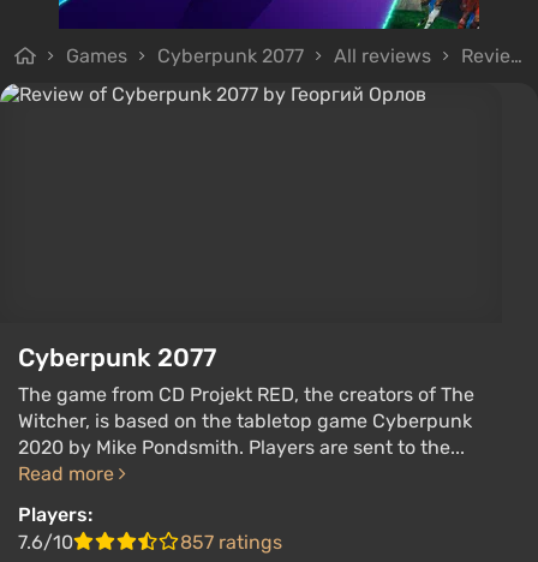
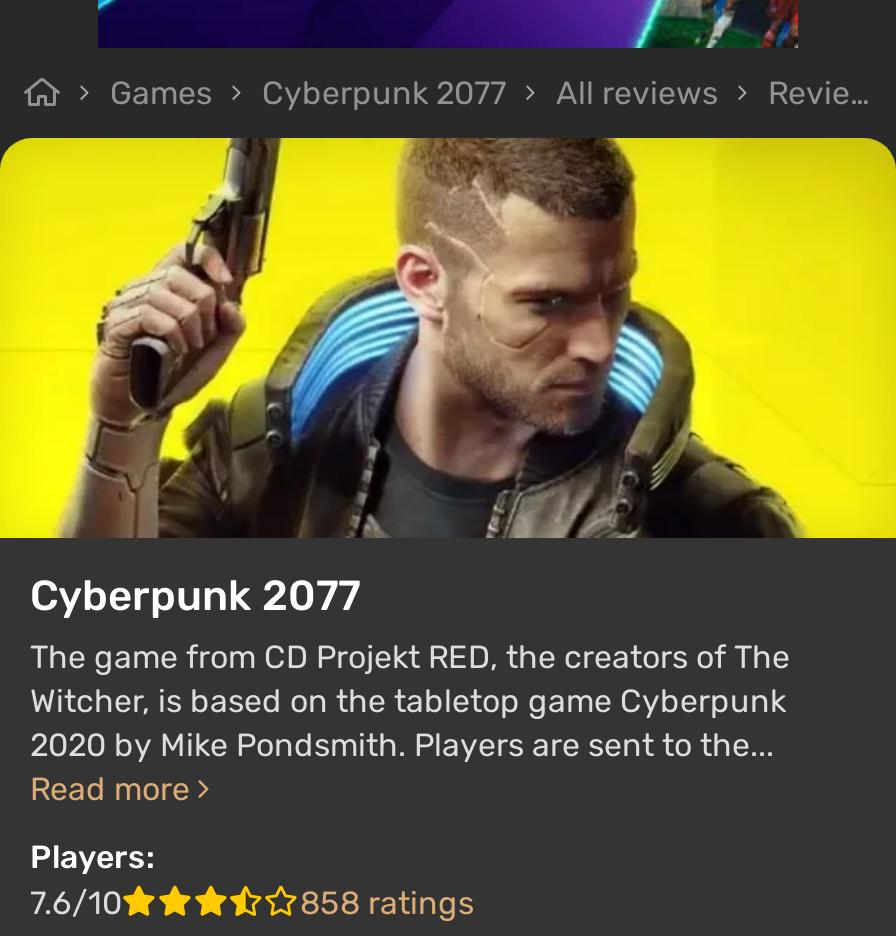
none -> [6,136,890,540] [image]
[180,531,282,554] 857 ratings -> [300,884,474,922] 858 ratings

